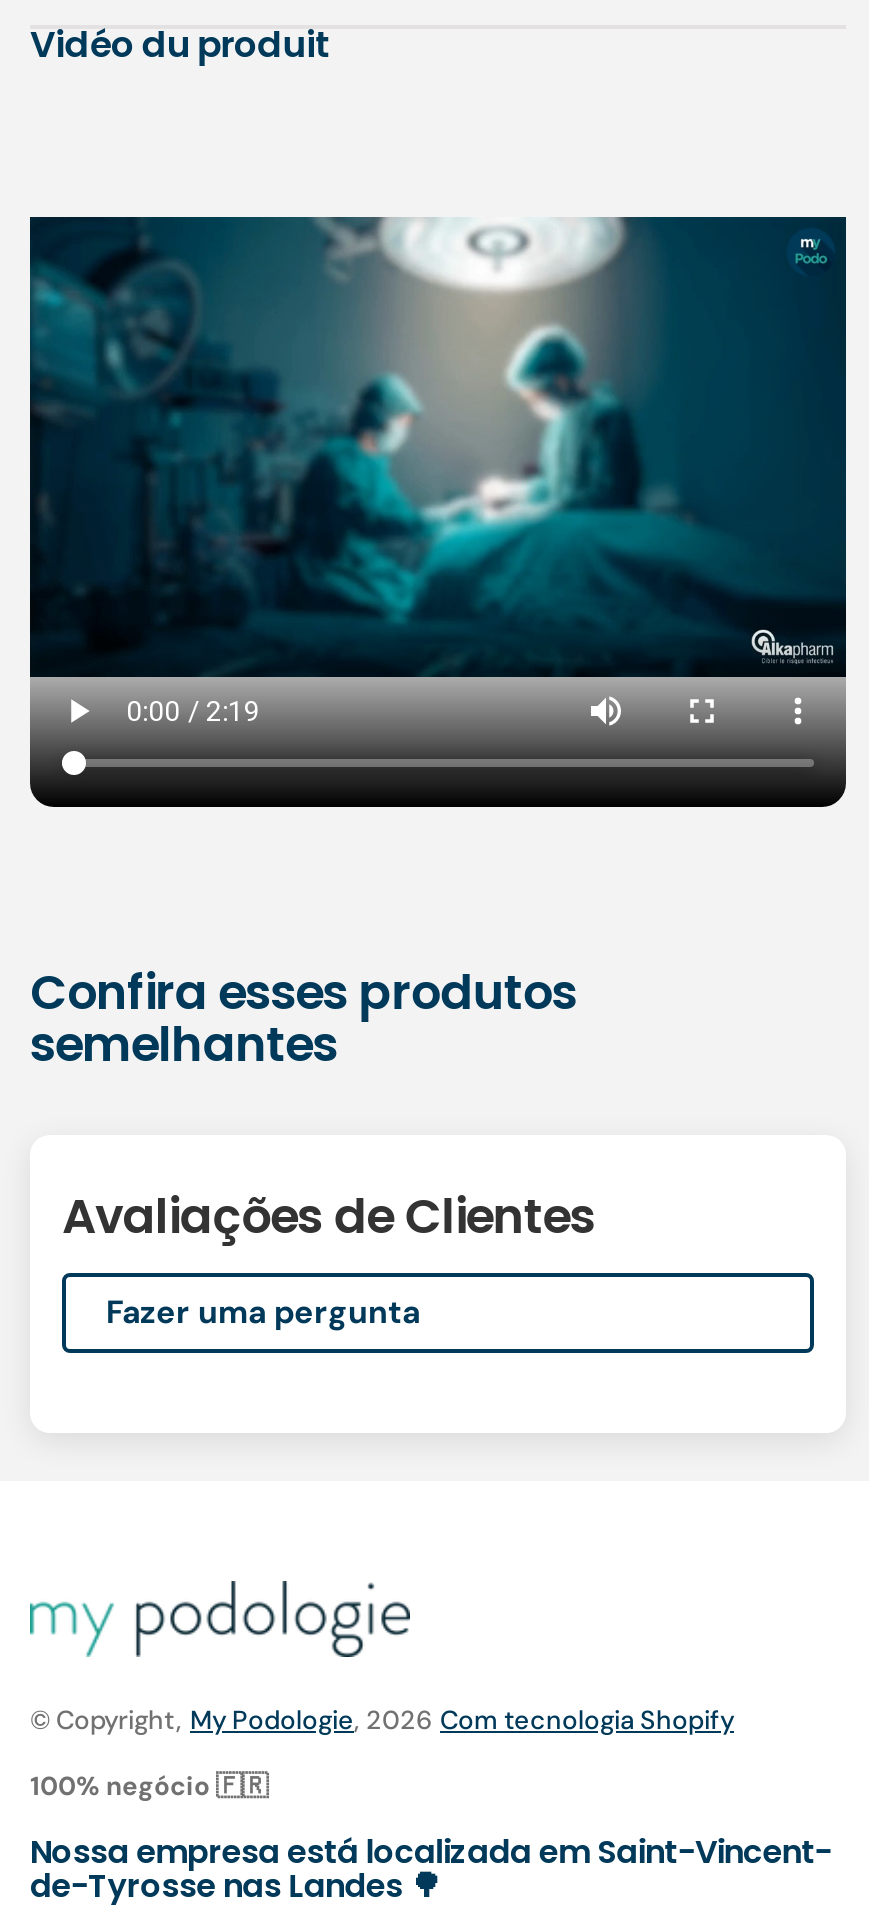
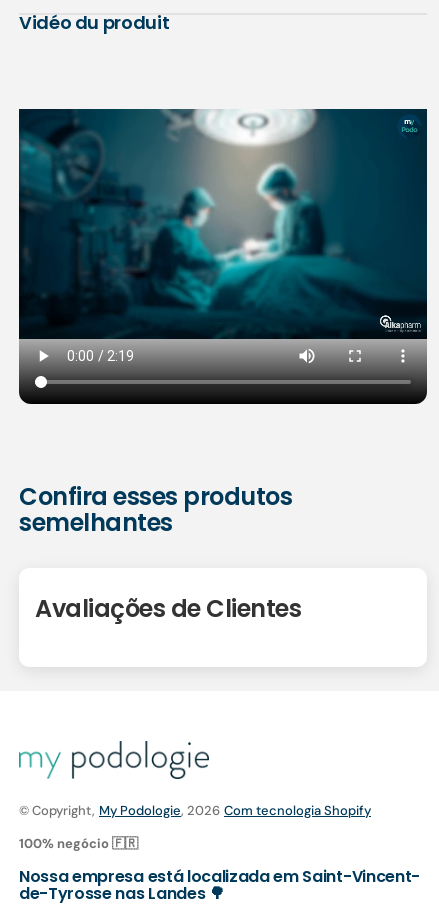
[106,1290,420,1332] Fazer uma pergunta -> none

